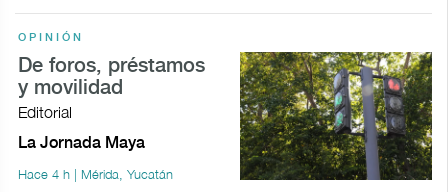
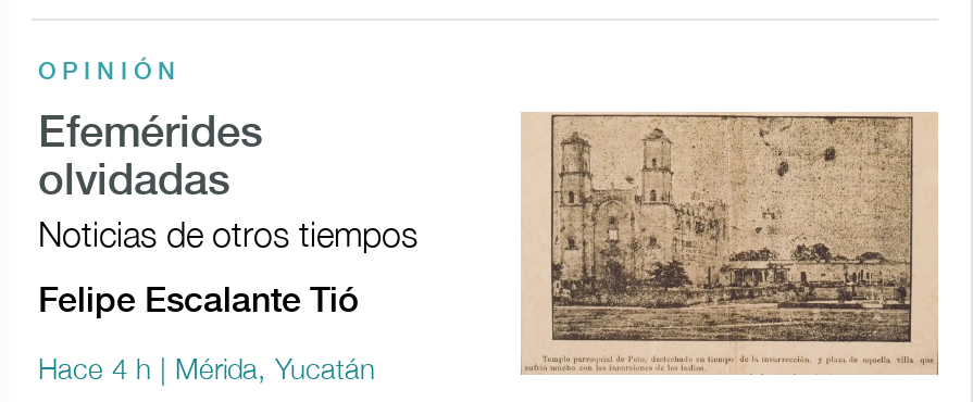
[18,55,205,120] De foros, préstamos | y movilidad | Editorial -> [38,111,419,252] Efemérides | olvidadas | Noticias de otros tiempos
[239,51,433,181] [image] -> [521,103,938,381] [image]
[18,134,145,151] La Jornada Maya -> [38,282,358,319] Felipe Escalante Tió

